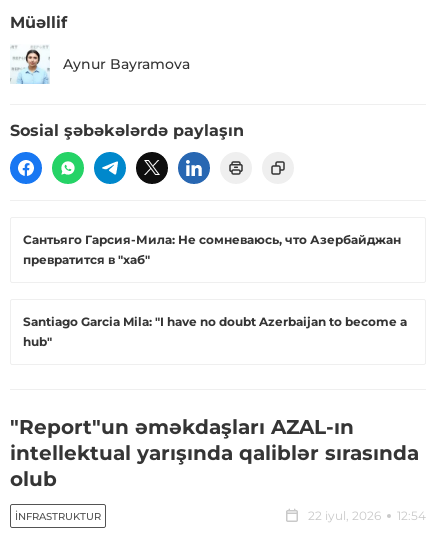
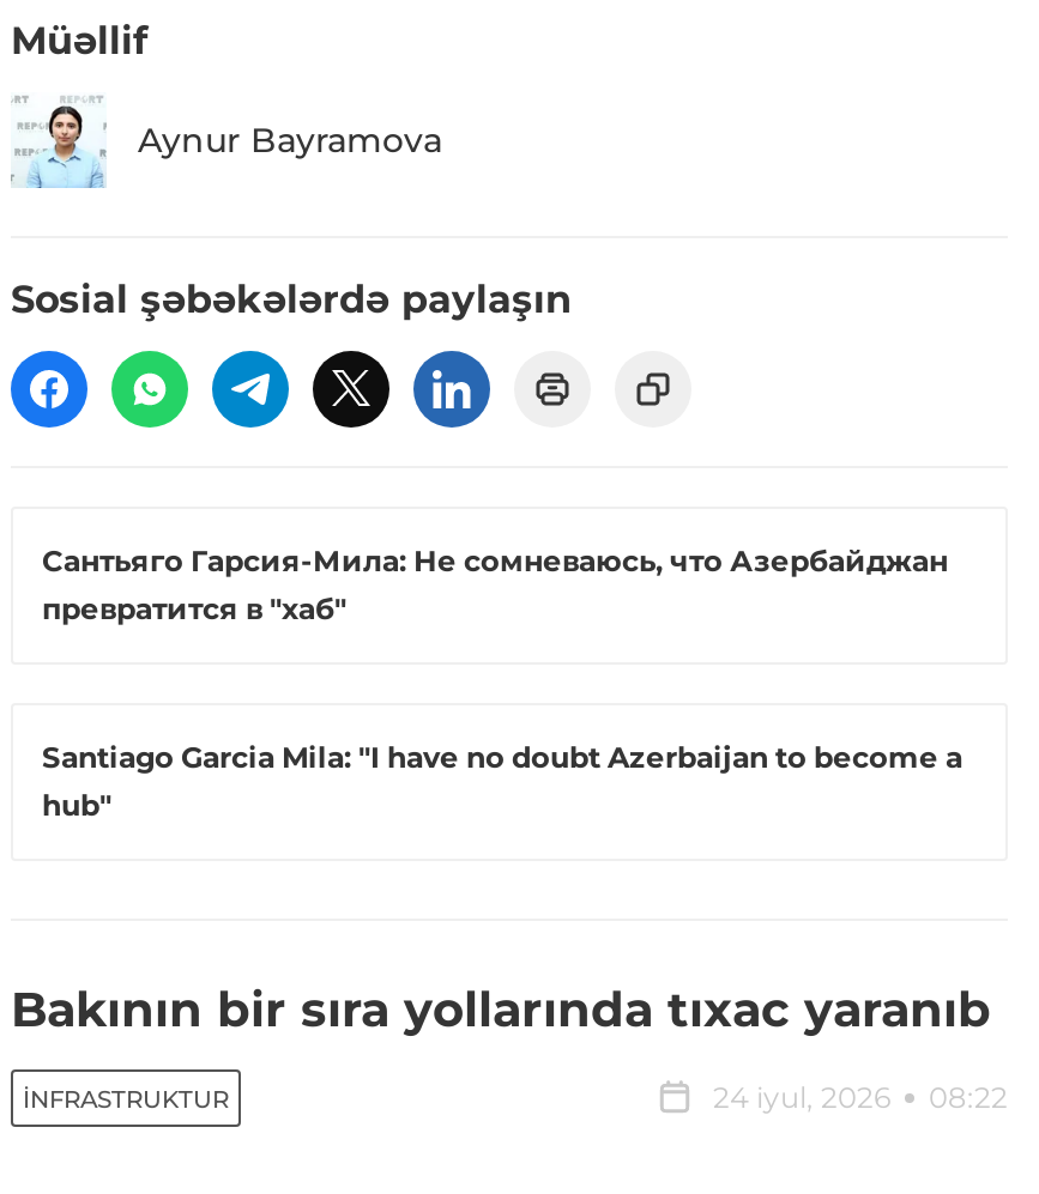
[10,415,419,491] "Report"un əməkdaşları AZAL-ın | intellektual yarışında qaliblər sırasında | olub -> [11,982,991,1039] Bakının bir sıra yollarında tıxac yaranıb
[308,508,426,523] 22 iyul, 2026 | 12:54 -> [713,1080,1008,1116] 24 iyul, 2026 | 08:22

